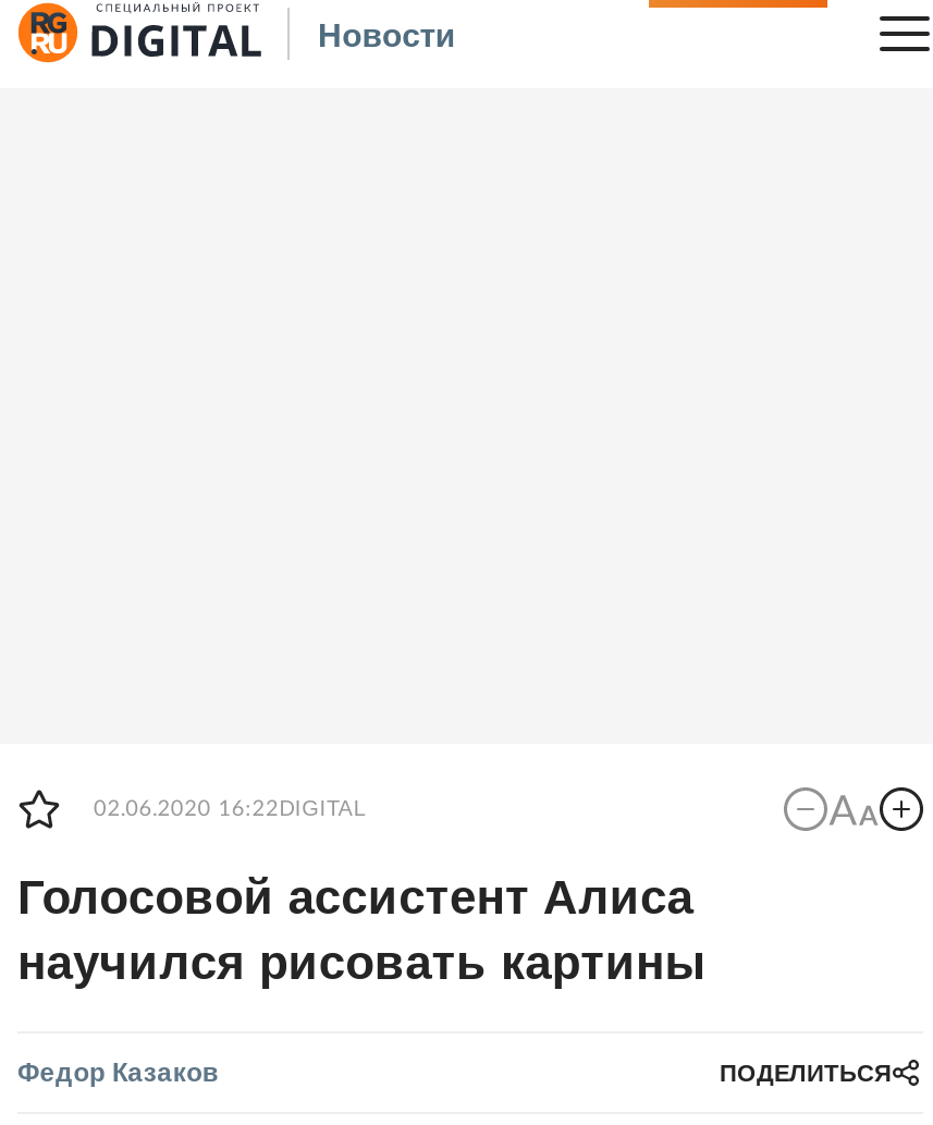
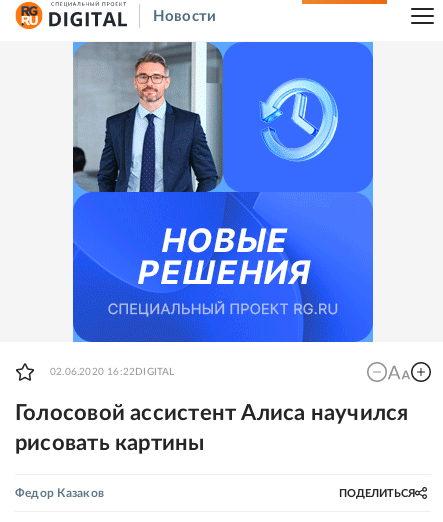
none -> [72,41,374,343] [image]

